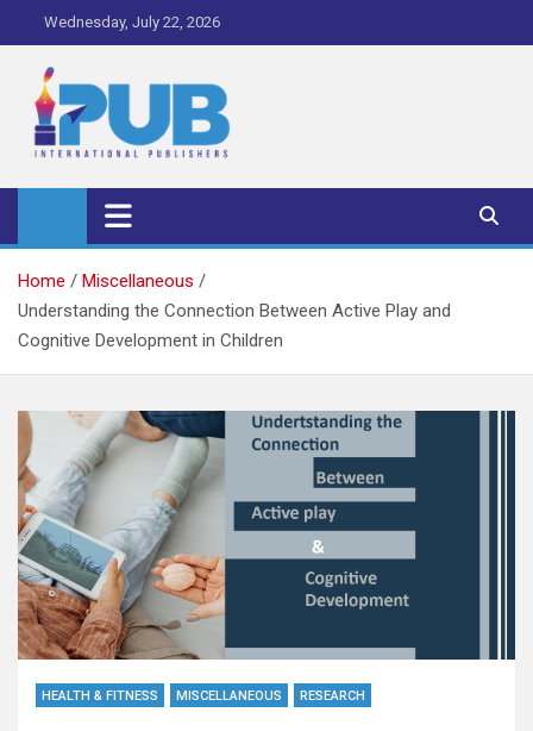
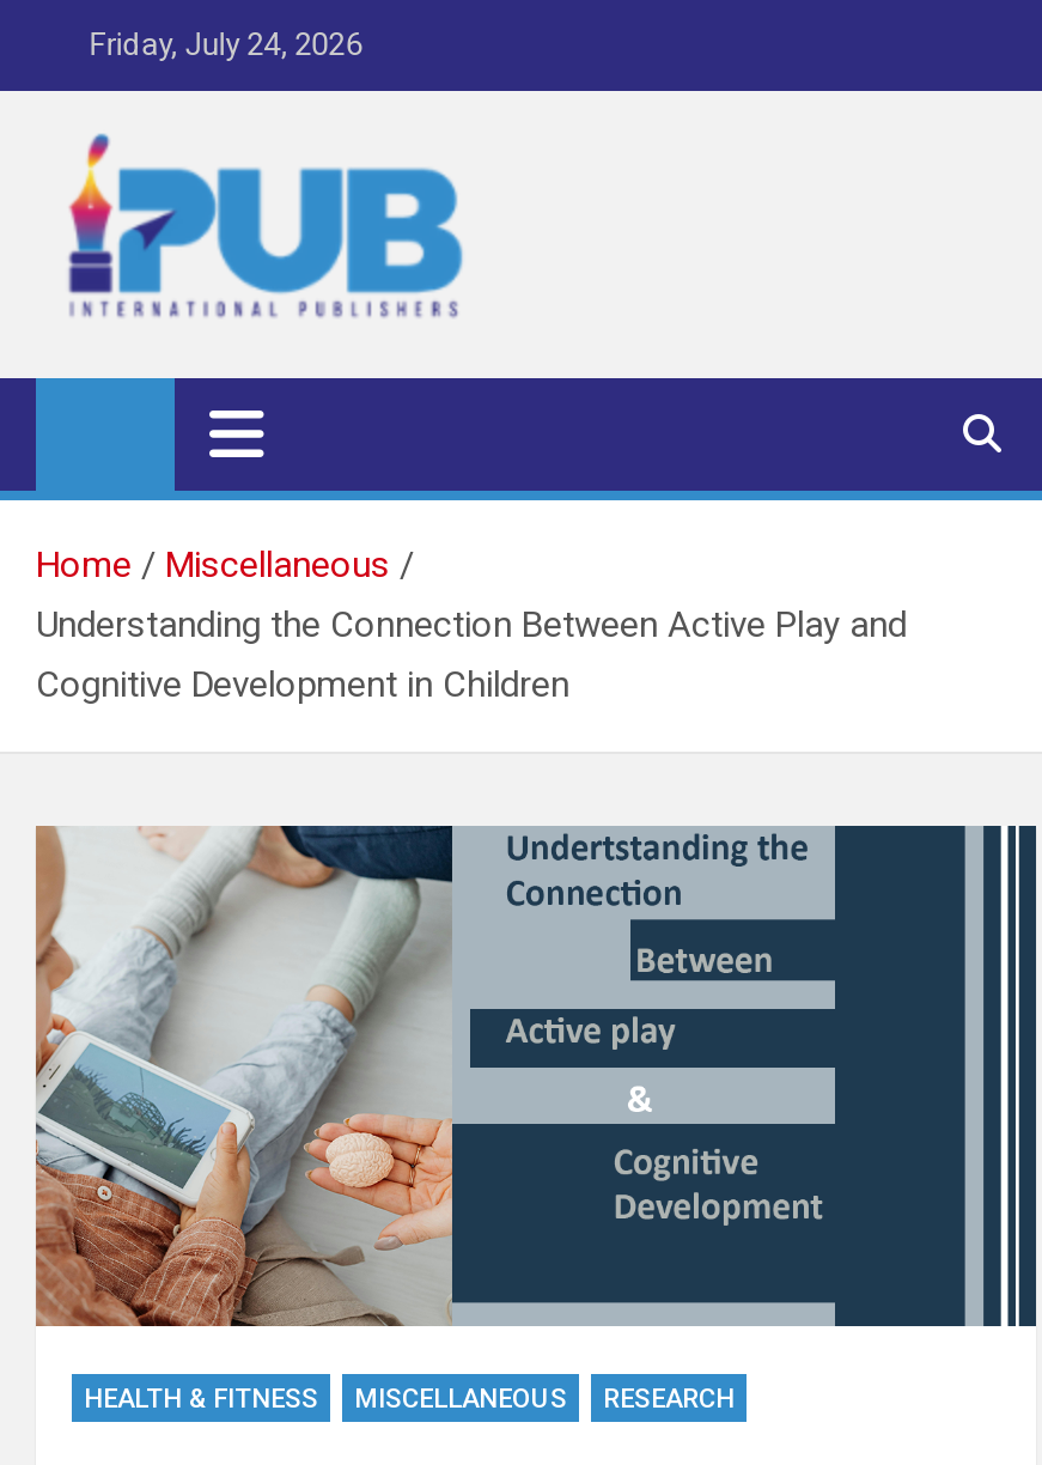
[37,13,220,31] Wednesday, July 22, 2026 -> [75,26,362,62] Friday, July 24, 2026

